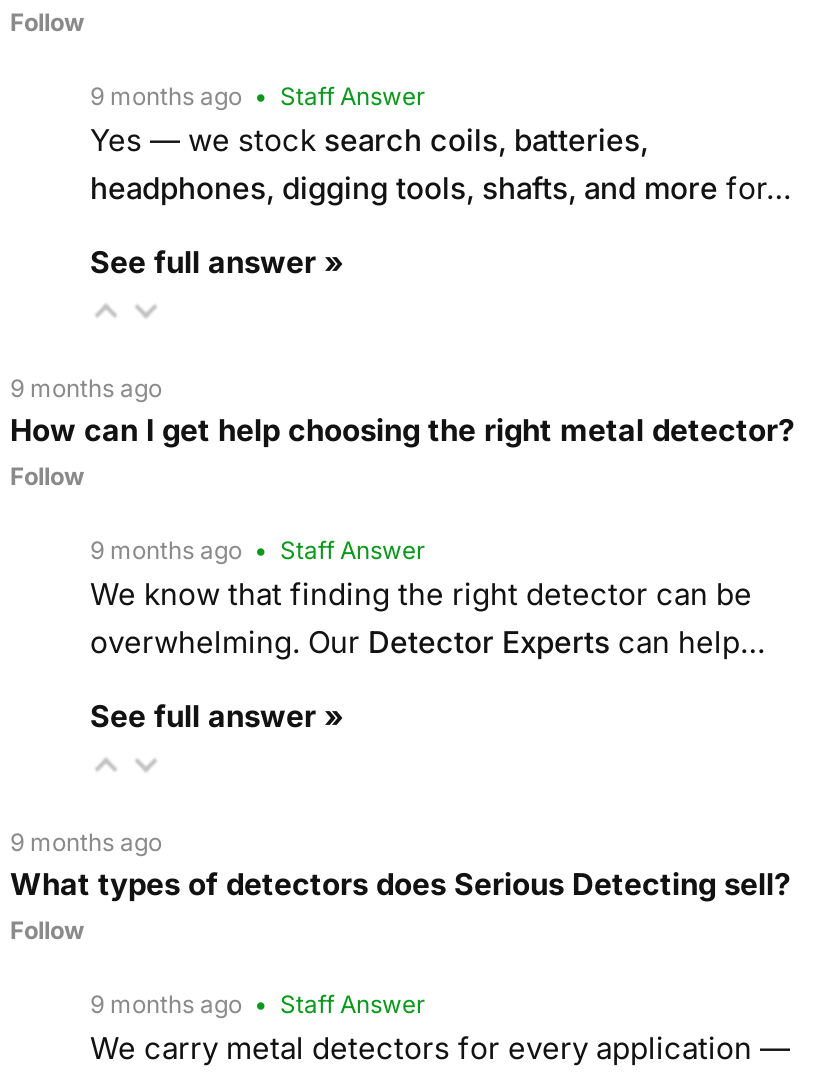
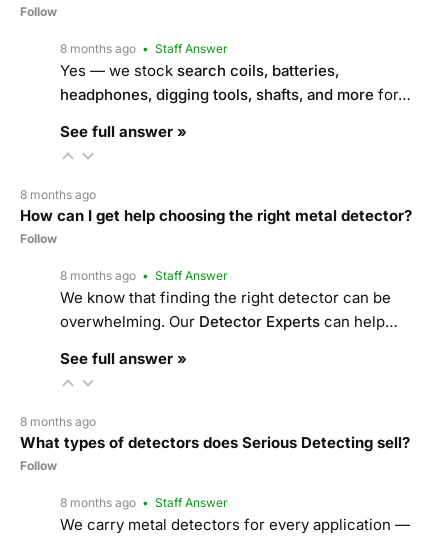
[90,81,426,111] 9 months ago • Staff Answer -> [60,41,228,56] 8 months ago • Staff Answer
[10,373,162,403] 9 months ago -> [20,187,96,202] 8 months ago
[90,535,426,565] 9 months ago • Staff Answer -> [60,268,228,283] 8 months ago • Staff Answer
[10,827,162,857] 9 months ago -> [20,414,96,429] 8 months ago
[90,989,426,1019] 9 months ago • Staff Answer -> [60,495,228,510] 8 months ago • Staff Answer

